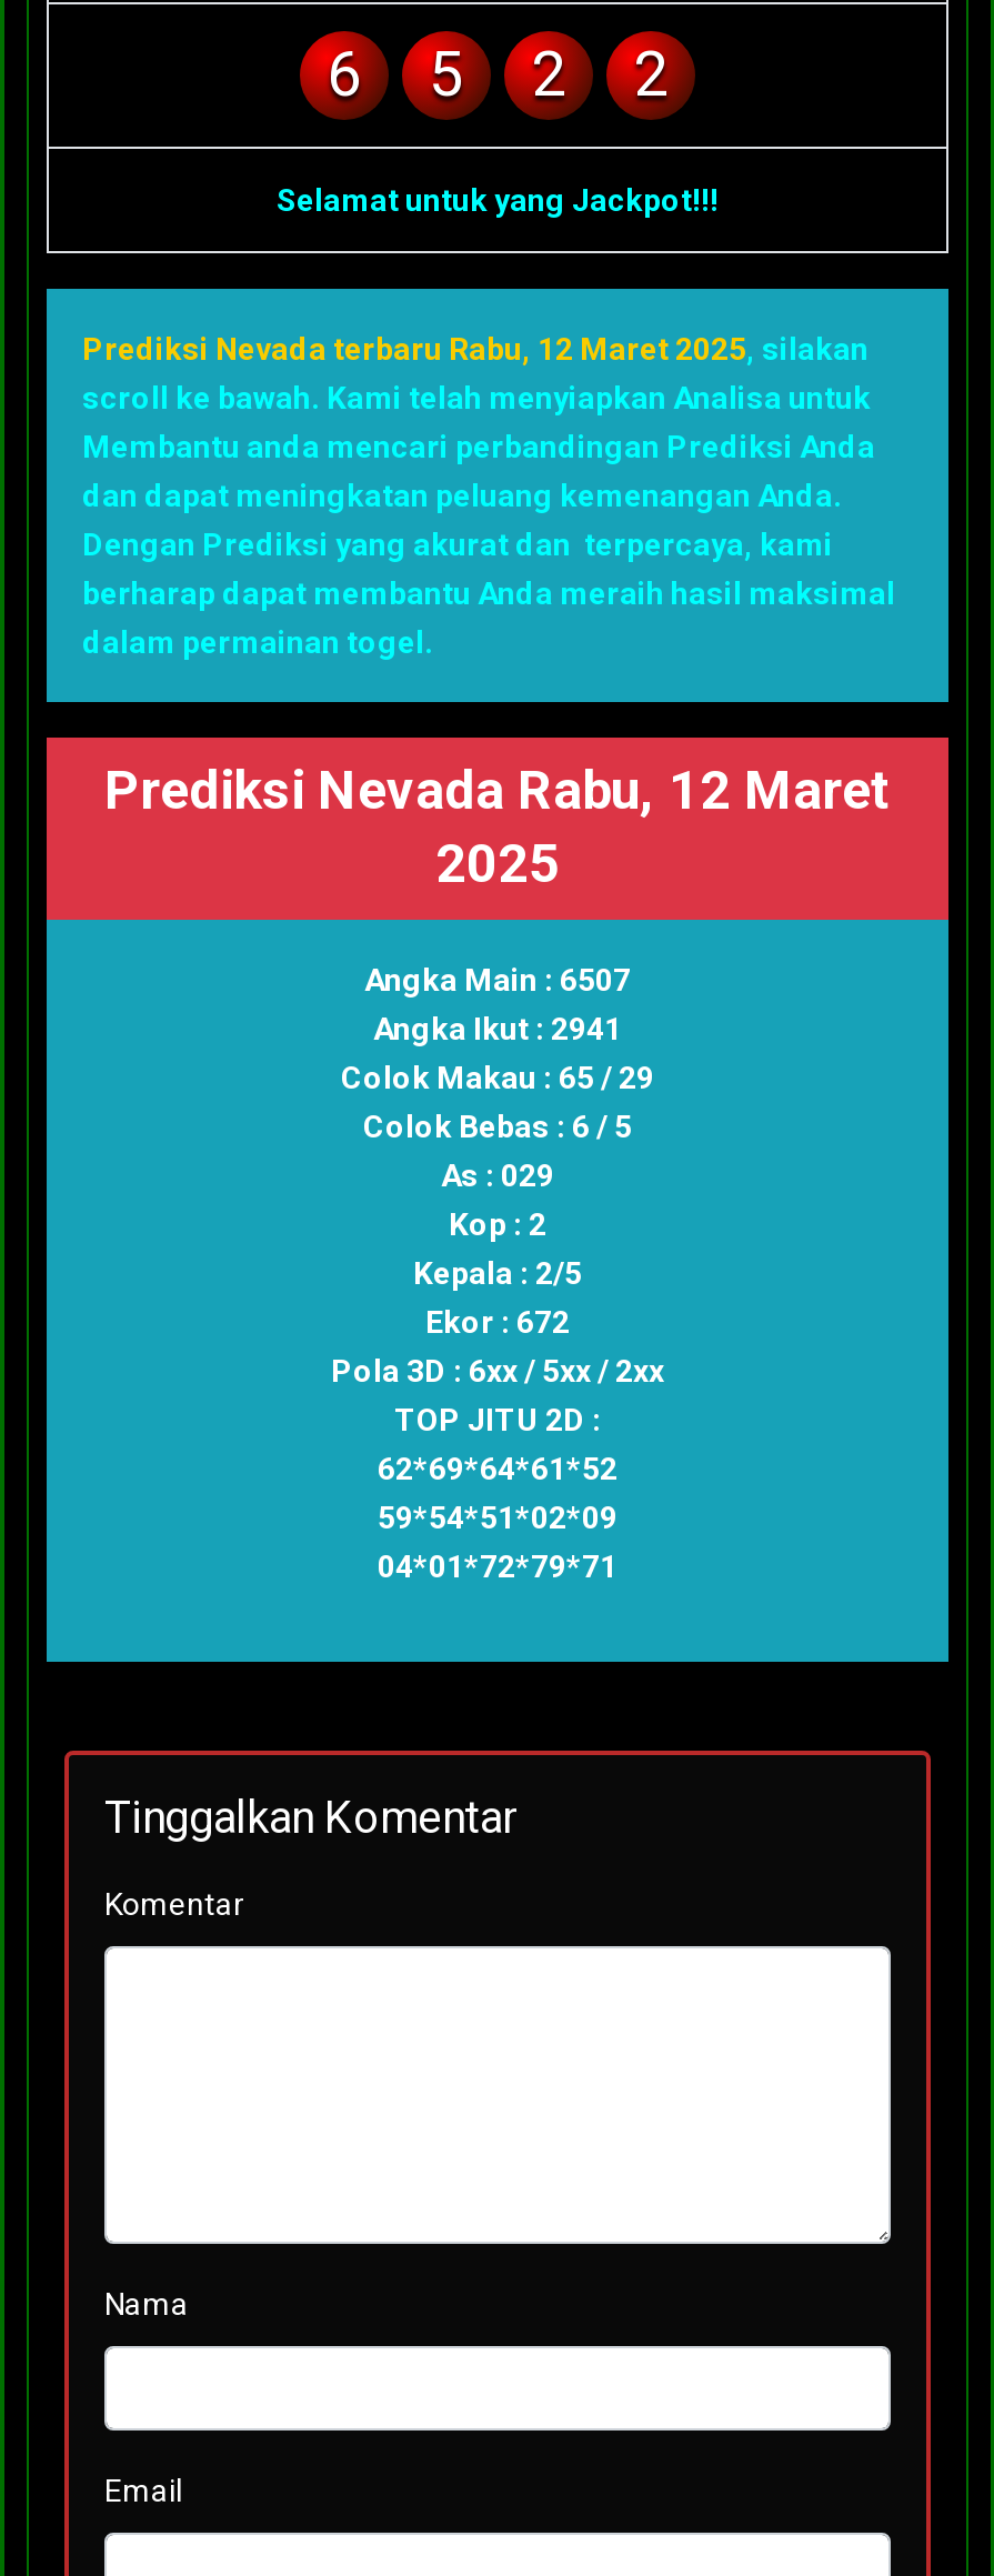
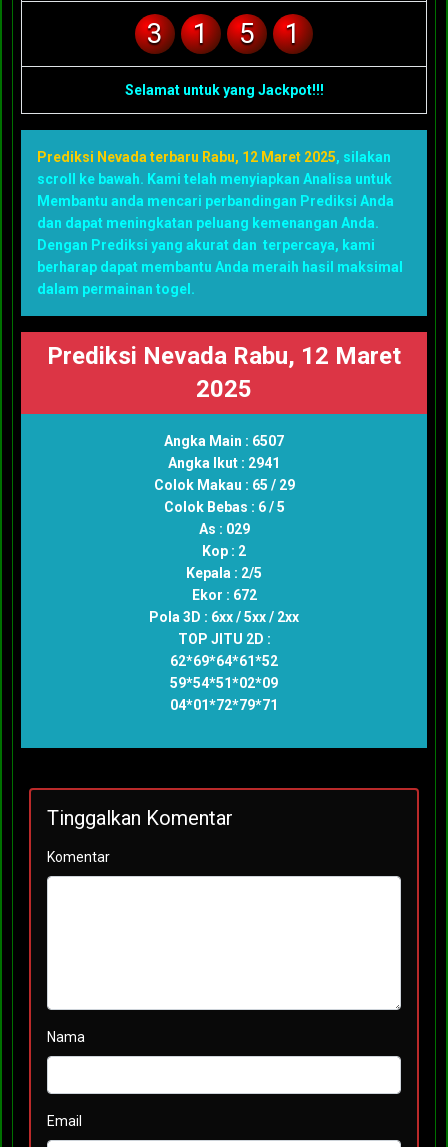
[327,37,362,110] 6 -> [147,16,209,49] 3 | 1
[531,37,669,110] 2 | 2 -> [285,16,301,49] 1

